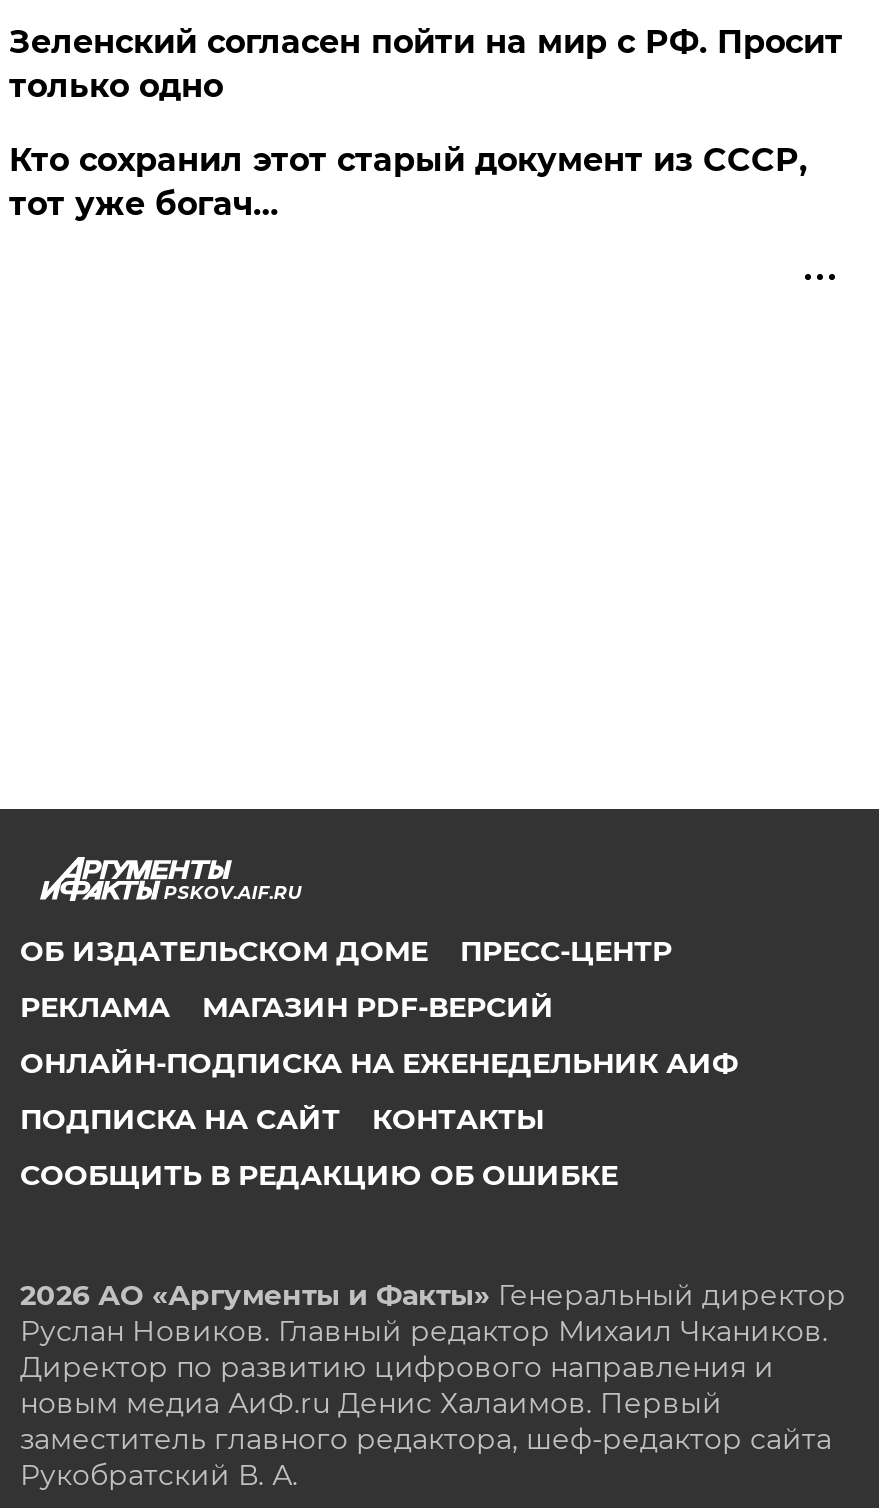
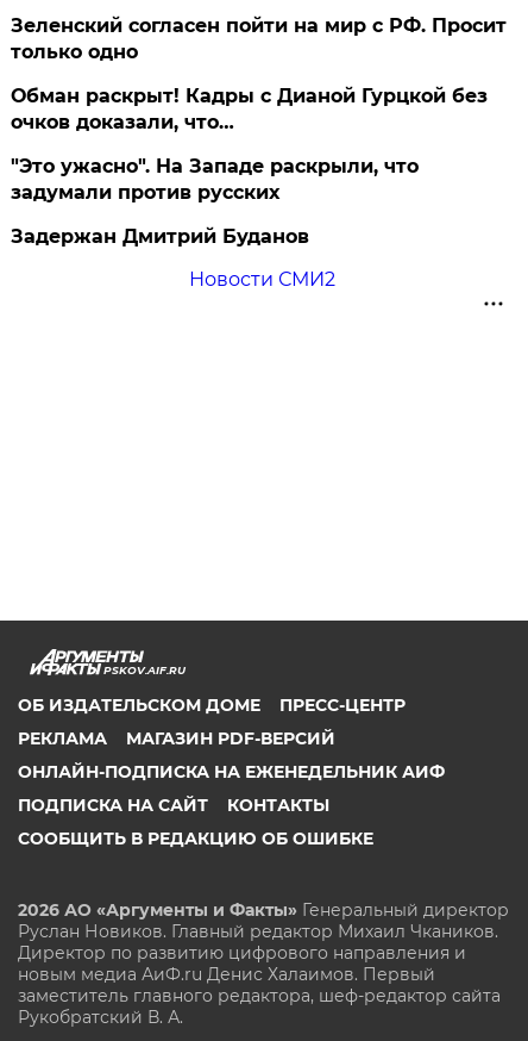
[9,141,807,223] Кто сохранил этот старый документ из СССР, | тот уже богач… -> [11,85,488,291] Обман раскрыт! Кадры с Дианой Гурцкой без | очков доказали, что… | "Это ужасно". На Западе раскрыли, что | задумали против русских | Задержан Дмитрий Буданов | Новости СМИ2

